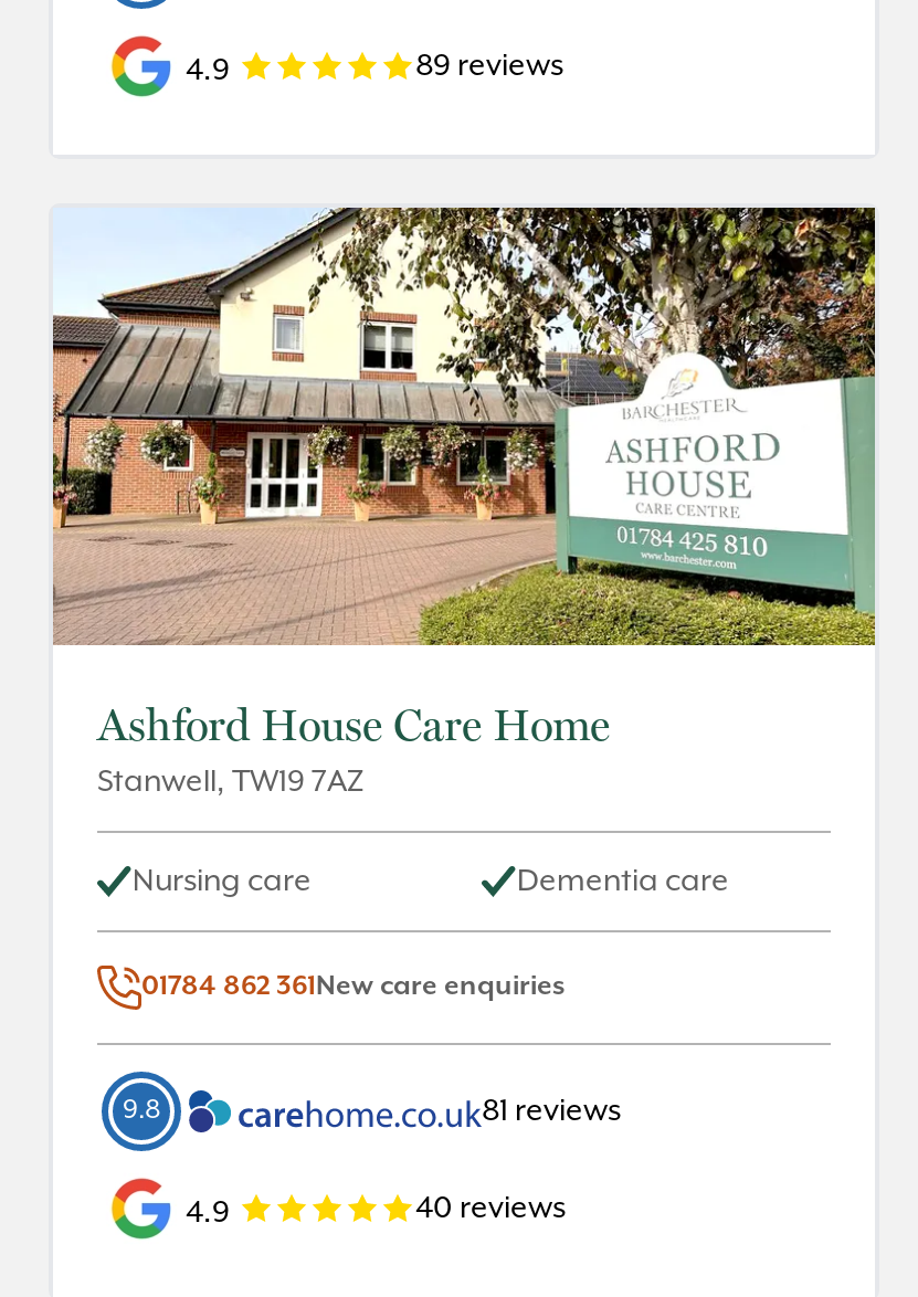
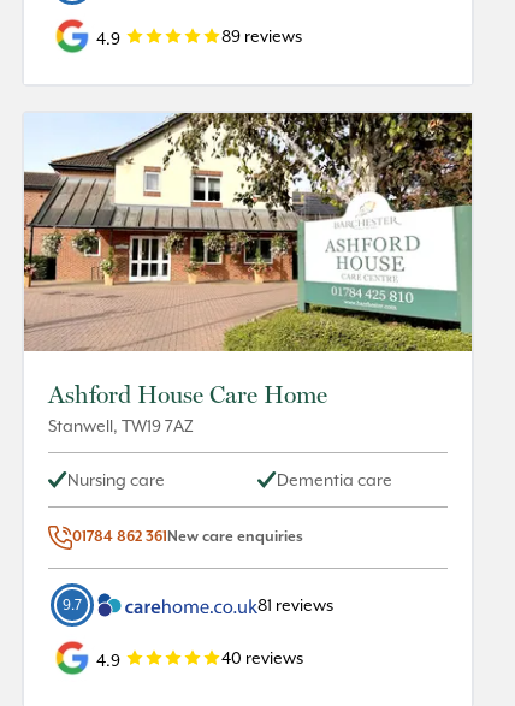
[123,1094,160,1127] 9.8 -> [63,597,82,613] 9.7

